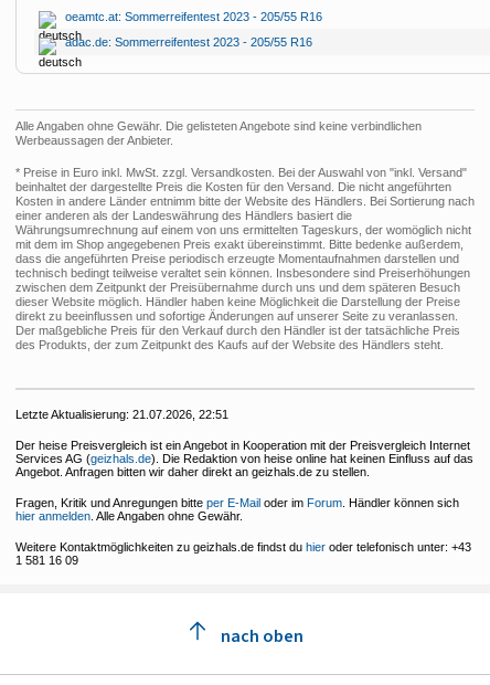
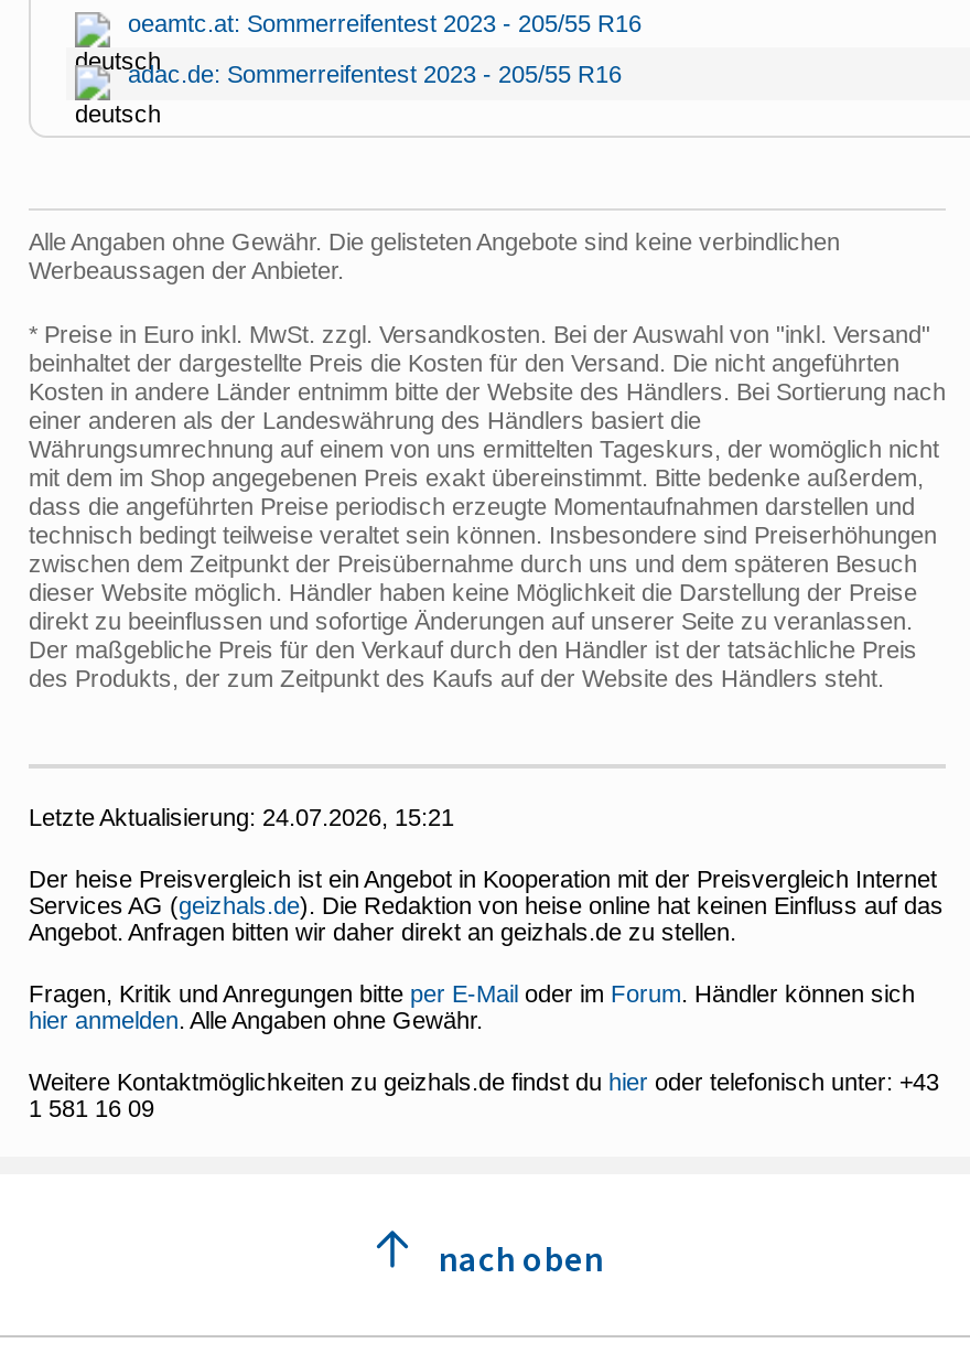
[15,407,228,421] Letzte Aktualisierung: 21.07.2026, 22:51 -> [29,803,454,829] Letzte Aktualisierung: 24.07.2026, 15:21

